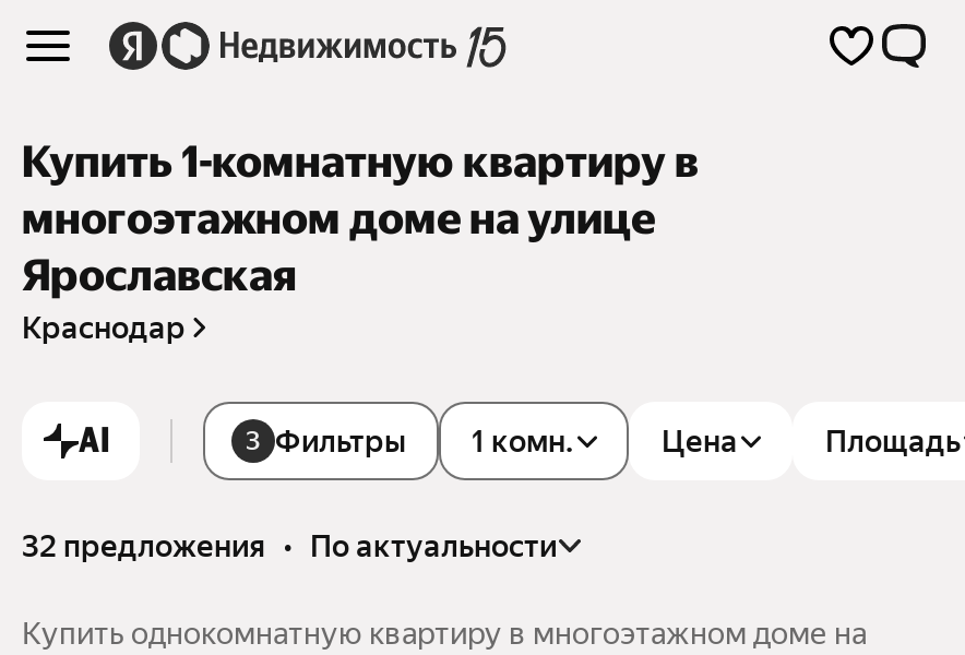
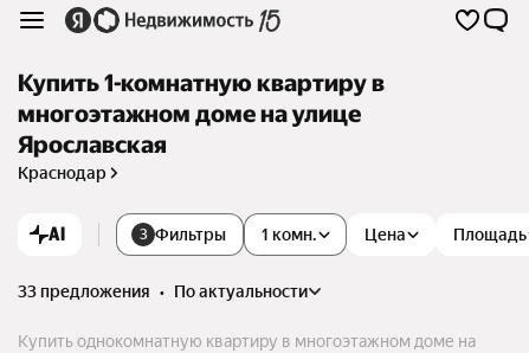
[22,529,557,564] 32 предложения • по актуальности -> [18,282,308,301] 33 предложения • по актуальности

